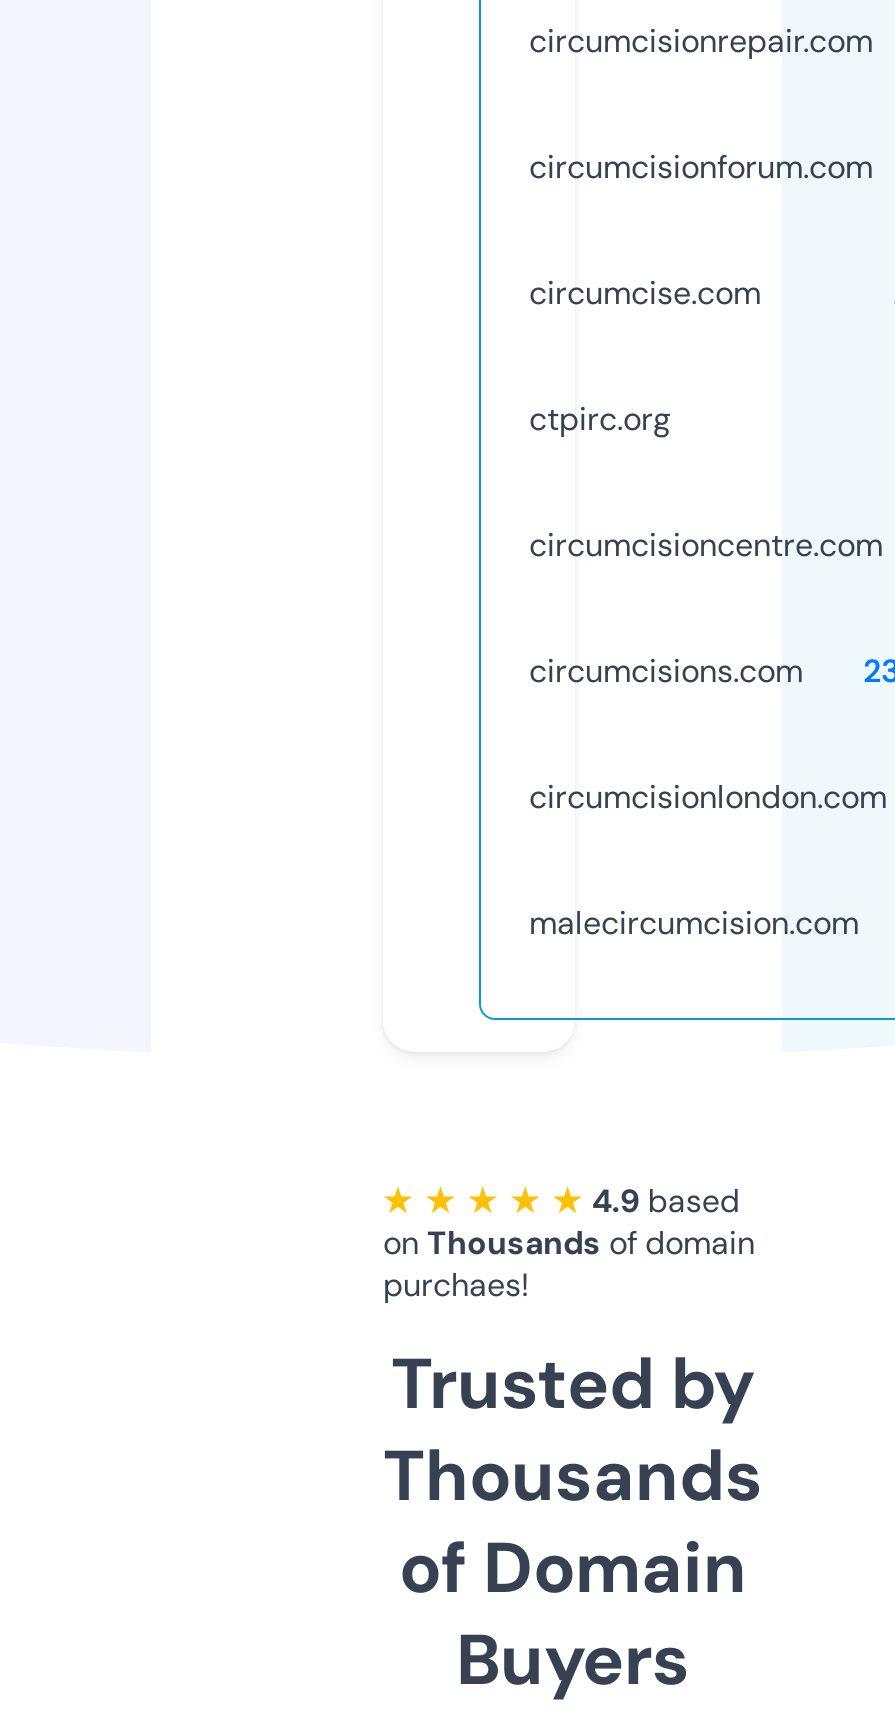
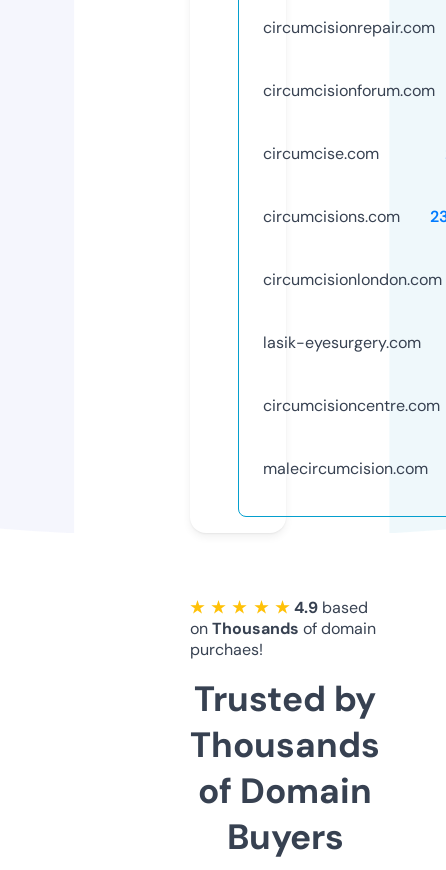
[529,398,671,440] ctpirc.org -> none
moved [529,524,883,566] -> [263,395,440,416]: circumcisioncentre.com
moved [529,650,887,818] -> [263,206,442,290]: circumcisions.com | circumcisionlondon.com
none -> [263,332,421,353] lasik-eyesurgery.com

